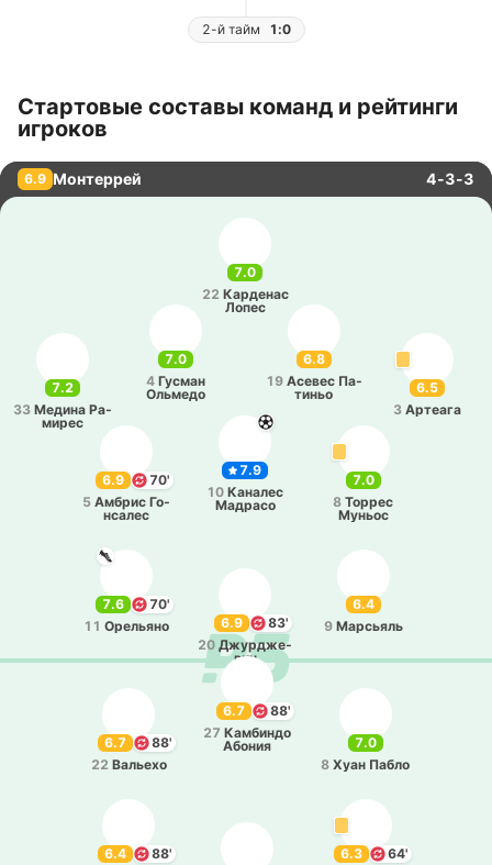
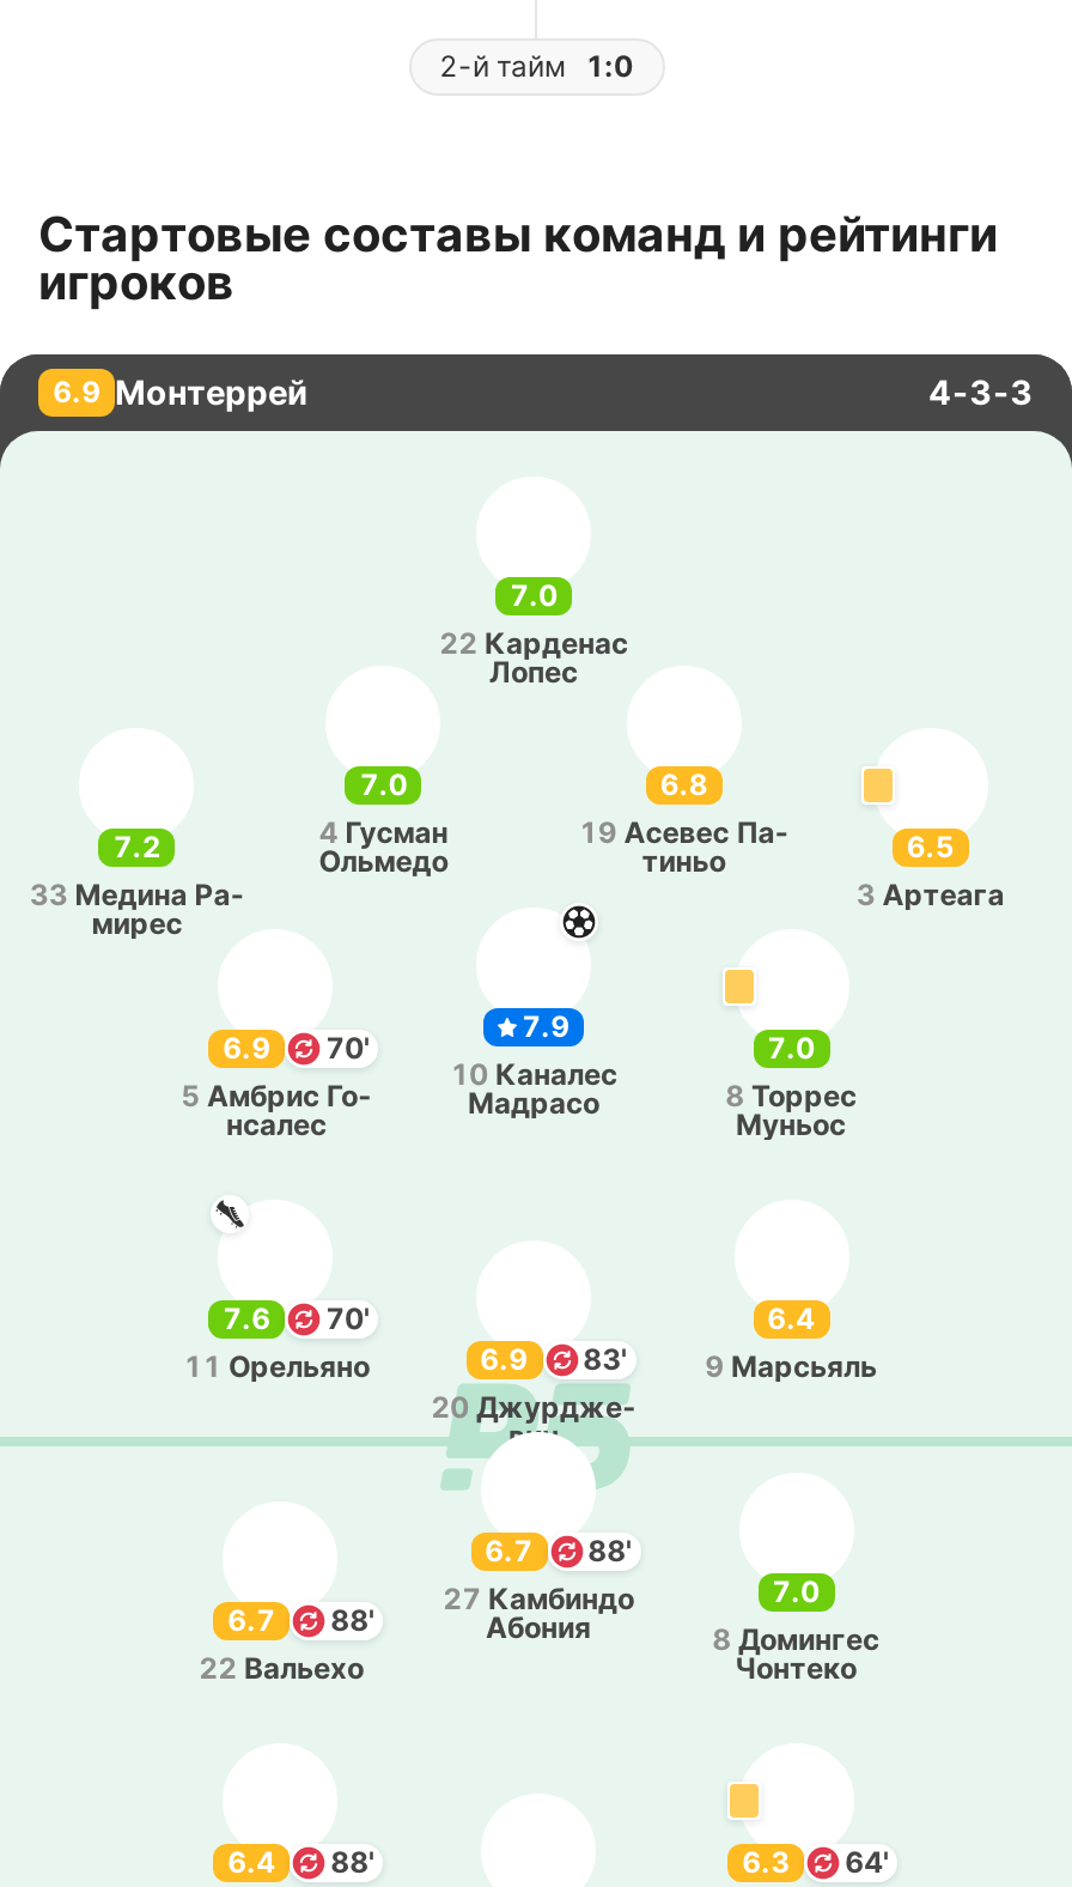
[321,756,410,773] 8 Хуан Пабло -> [712,1621,879,1686] 8 Домингес | Чонтеко

